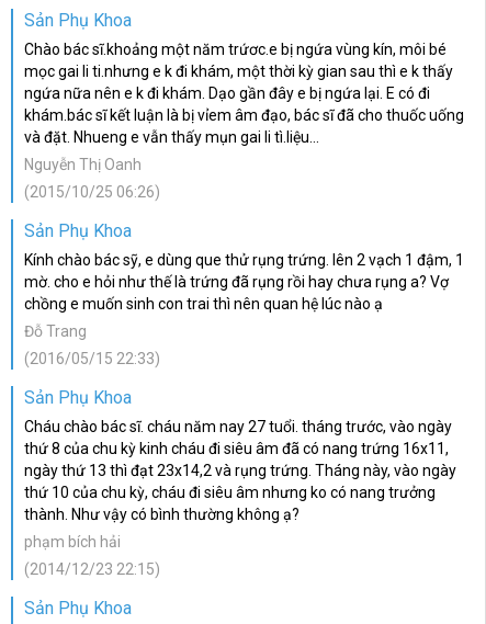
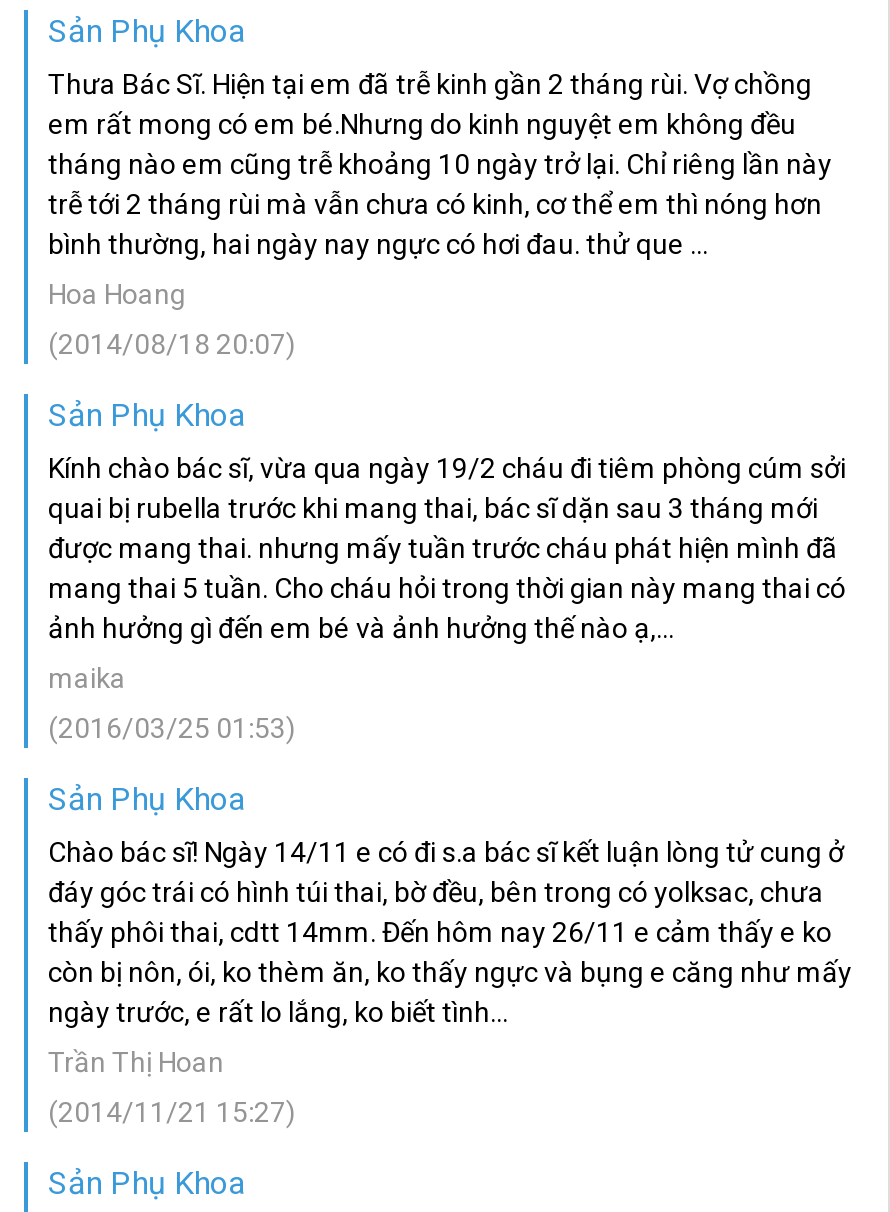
[24,41,464,146] Chào bác sĩ.khoảng một năm trứơc.e bị ngứa vùng kín, môi bé | mọc gai li ti.nhưng e k đi khám, một thời kỳ gian sau thì e k thấy | ngứa nữa nên e k đi khám. Dạo gần đây e bị ngứa lại. E có đi | khám.bác sĩ kết luận là bị vỉem âm đạo, bác sĩ đã cho thuốc uống | và đặt. Nhueng e vẫn thấy mụn gai li tì.liệu... -> [48,68,832,260] Thưa Bác Sĩ. Hiện tại em đã trễ kinh gần 2 tháng rùi. Vợ chồng | em rất mong có em bé.Nhưng do kinh nguyệt em không đều | tháng nào em cũng trễ khoảng 10 ngày trở lại. Chỉ riêng lần này | trễ tới 2 tháng rùi mà vẫn chưa có kinh, cơ thể em thì nóng hơn | bình thường, hai ngày nay ngực có hơi đau. thử que ...
[24,156,142,173] Nguyễn Thị Oanh -> [48,278,186,310] Hoa Hoang
[24,183,160,201] (2015/10/25 06:26) -> [48,328,296,360] (2014/08/18 20:07)
[24,251,464,313] Kính chào bác sỹ, e dùng que thử rụng trứng. lên 2 vạch 1 đậm, 1 | mờ. cho e hỏi như thế là trứng đã rụng rồi hay chưa rụng a? Vợ | chồng e muốn sinh con trai thì nên quan hệ lúc nào ạ -> [48,452,846,644] Kính chào bác sĩ, vừa qua ngày 19/2 cháu đi tiêm phòng cúm sởi | quai bị rubella trước khi mang thai, bác sĩ dặn sau 3 tháng mới | được mang thai. nhưng mấy tuần trước cháu phát hiện mình đã | mang thai 5 tuần. Cho cháu hỏi trong thời gian này mang thai có | ảnh hưởng gì đến em bé và ảnh hưởng thế nào ạ,...
[24,322,87,340] Đỗ Trang -> [48,662,126,694] maika
[24,350,160,367] (2016/05/15 22:33) -> [48,712,296,744] (2016/03/25 01:53)
[24,418,456,523] Cháu chào bác sĩ. cháu năm nay 27 tuổi. tháng trước, vào ngày | thứ 8 của chu kỳ kinh cháu đi siêu âm đã có nang trứng 16x11, | ngày thứ 13 thì đạt 23x14,2 và rụng trứng. Tháng này, vào ngày | thứ 10 của chu kỳ, cháu đi siêu âm nhưng ko có nang trưởng | thành. Như vậy có bình thường không ạ? -> [48,836,852,1028] Chào bác sĩ! Ngày 14/11 e có đi s.a bác sĩ kết luận lòng tử cung ở | đáy góc trái có hình túi thai, bờ đều, bên trong có yolksac, chưa | thấy phôi thai, cdtt 14mm. Đến hôm nay 26/11 e cảm thấy e ko | còn bị nôn, ói, ko thèm ăn, ko thấy ngực và bụng e căng như mấy | ngày trước, e rất lo lắng, ko biết tình...
[24,533,121,551] phạm bích hải -> [48,1046,224,1078] Trần Thị Hoan
[24,560,160,578] (2014/12/23 22:15) -> [48,1096,296,1128] (2014/11/21 15:27)

